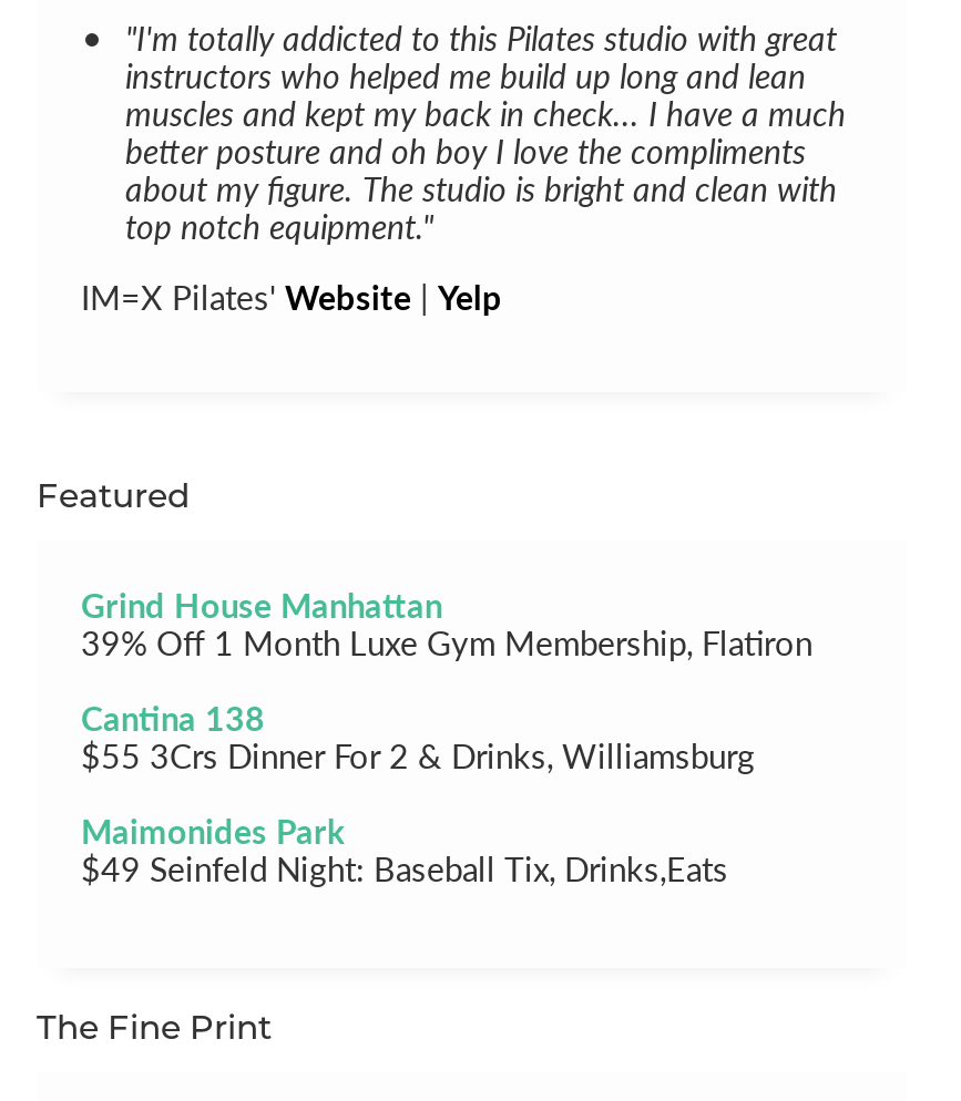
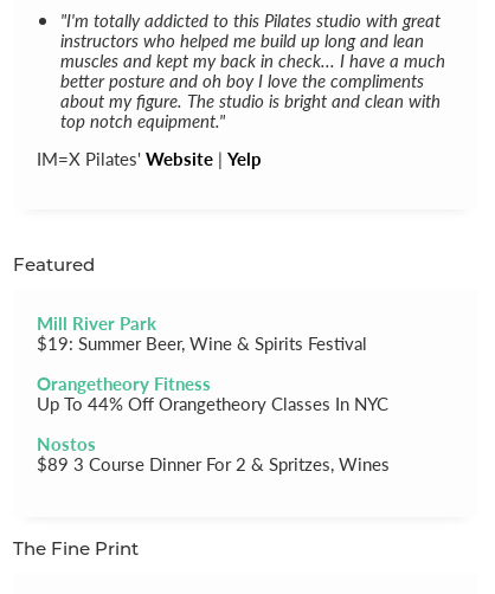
[81,580,812,665] Grind House Manhattan | 39% Off 1 Month Luxe Gym Membership, Flatiron -> [37,310,367,355] Mill River Park | $19: Summer Beer, Wine & Spirits Festival
[81,693,755,778] Cantina 138 | $55 3Crs Dinner For 2 & Drinks, Williamsburg -> [37,370,388,415] Orangetheory Fitness | Up To 44% Off Orangetheory Classes In NYC
[81,806,728,891] Maimonides Park | $49 Seinfeld Night: Baseball Tix, Drinks,Eats -> [37,431,390,476] Nostos | $89 3 Course Dinner For 2 & Spritzes, Wines

